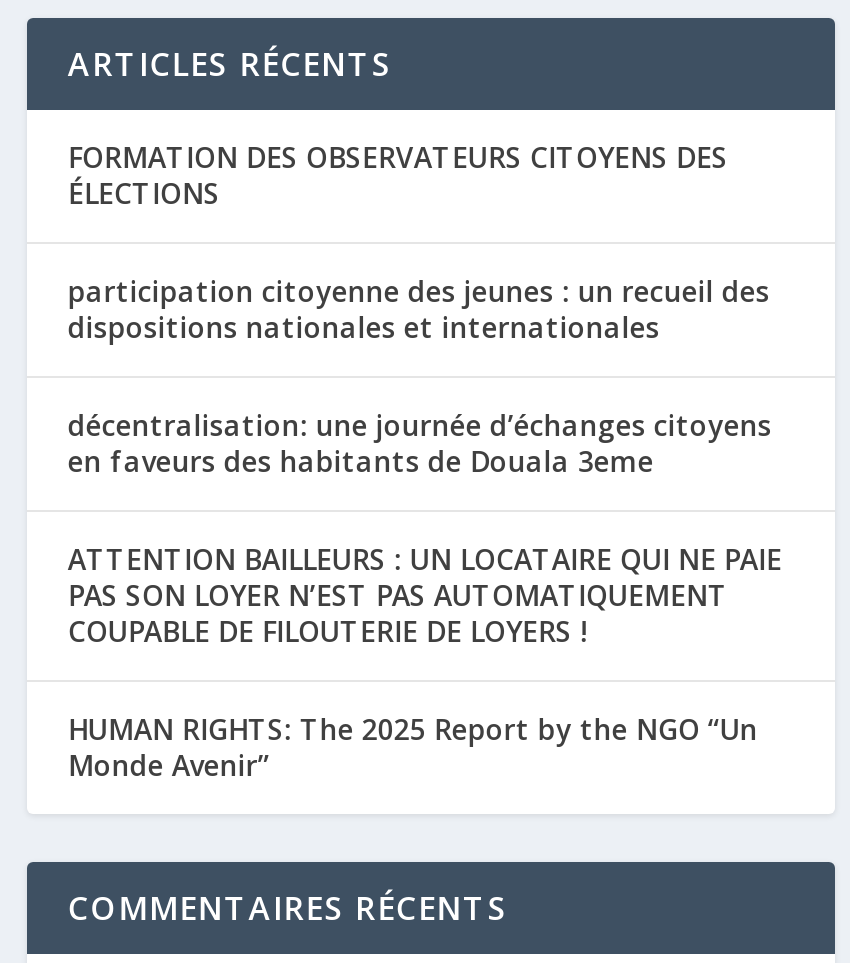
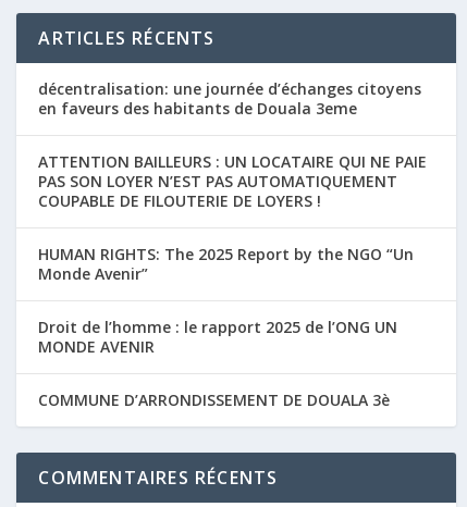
[68,139,770,347] FORMATION DES OBSERVATEURS CITOYENS DES | ÉLECTIONS | participation citoyenne des jeunes : un recueil des | dispositions nationales et internationales -> none
moved [68,407,782,785] -> [39,78,427,284]: décentralisation: une journée d’échanges citoyens | en faveurs des habitants de Douala 3eme | ATTENTION BAILLEURS : UN LOCATAIRE QUI NE PAIE | PAS SON LOYER N’EST PAS AUTOMATIQUEMENT | COUPABLE DE FILOUTERIE DE LOYERS ! | HUMAN RIGHTS: The 2025 Report by the NGO “Un | Monde Avenir”
none -> [39,316,398,410] Droit de l’homme : le rapport 2025 de l’ONG UN | MONDE AVENIR | COMMUNE D’ARRONDISSEMENT DE DOUALA 3è

